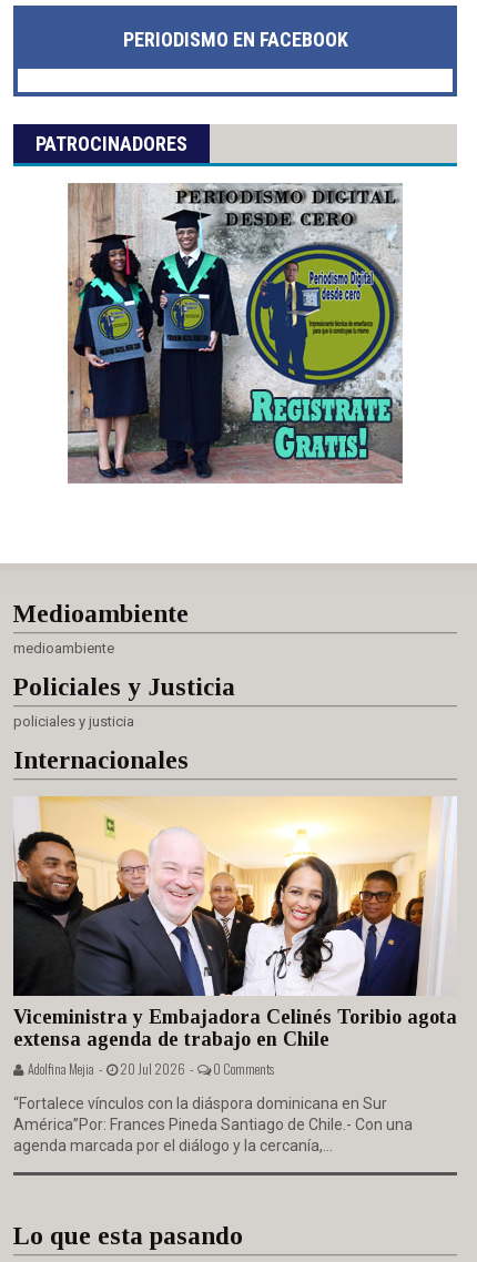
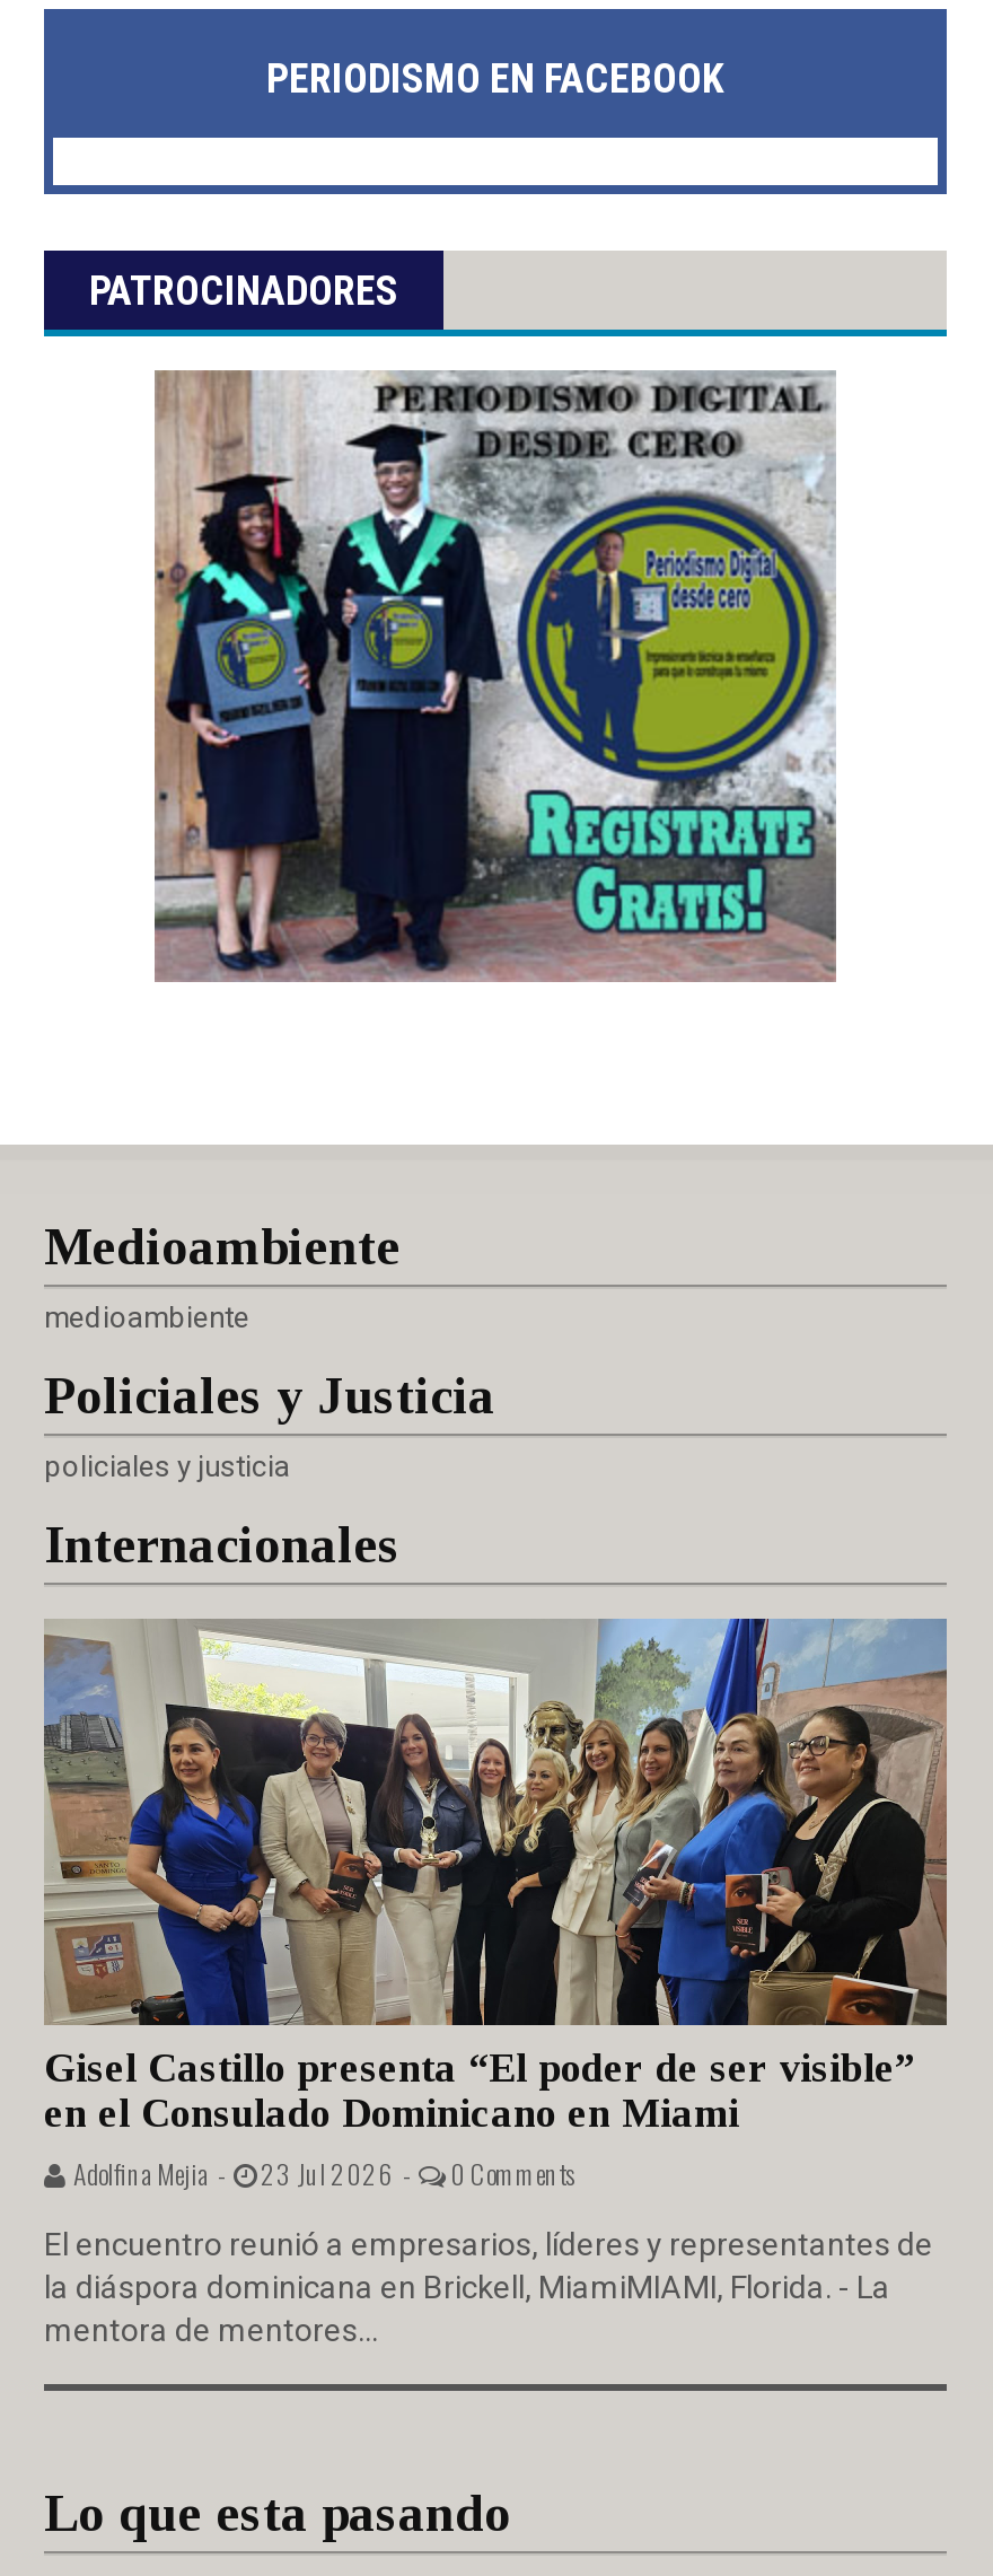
[12,796,457,1078] [image] | Viceministra y Embajadora Celinés Toribio agota | extensa agenda de trabajo en Chile | Adolfina Mejia - 20 Jul 2026 - -> [42,1616,949,2192] [image] | Gisel Castillo presenta “El poder de ser visible” | en el Consulado Dominicano en Miami | Adolfina Mejia - 23 Jul 2026 -
[13,1095,413,1154] “Fortalece vínculos con la diáspora dominicana en Sur | América”Por: Frances Pineda Santiago de Chile.- Con una | agenda marcada por el diálogo y la cercanía,... -> [44,2226,933,2348] El encuentro reunió a empresarios, líderes y representantes de | la diáspora dominicana en Brickell, MiamiMIAMI, Florida. - La | mentora de mentores...

